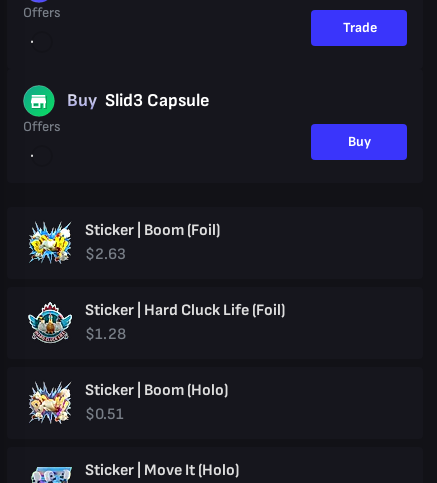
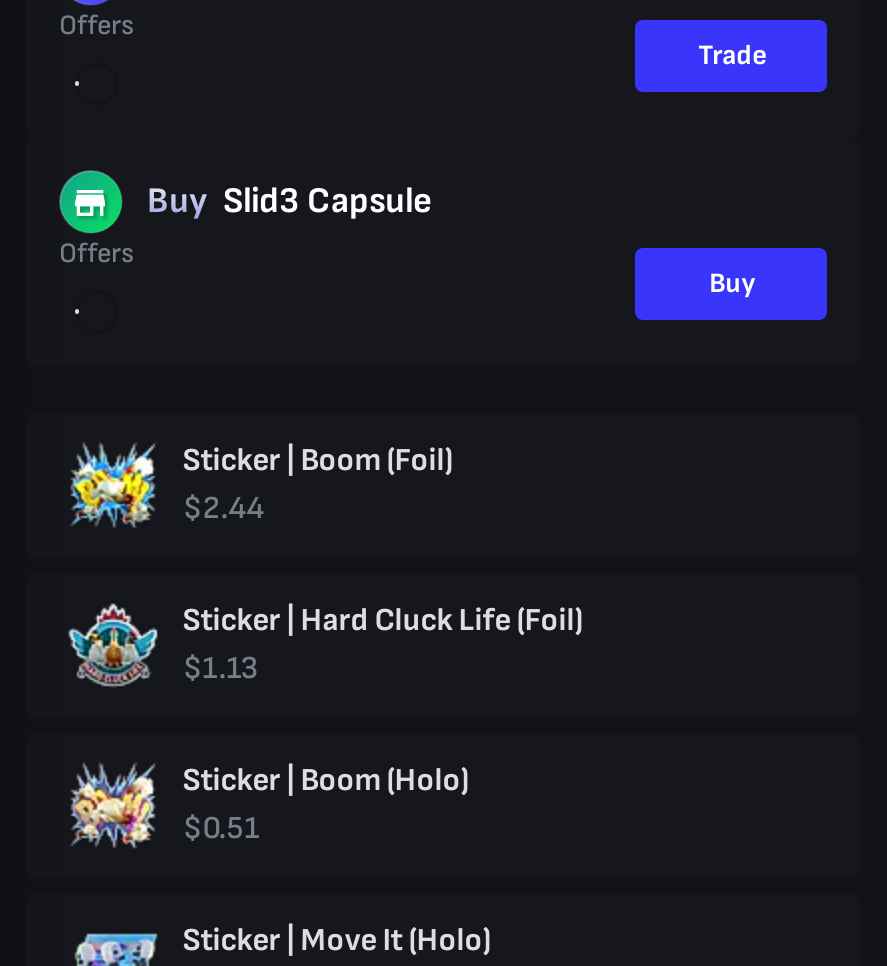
[85,245,126,264] $2.63 -> [183,490,265,528] $2.44
[85,325,126,344] $1.28 -> [183,650,259,688] $1.13

